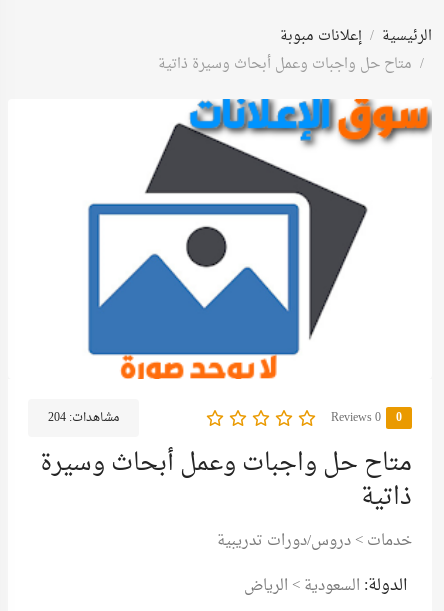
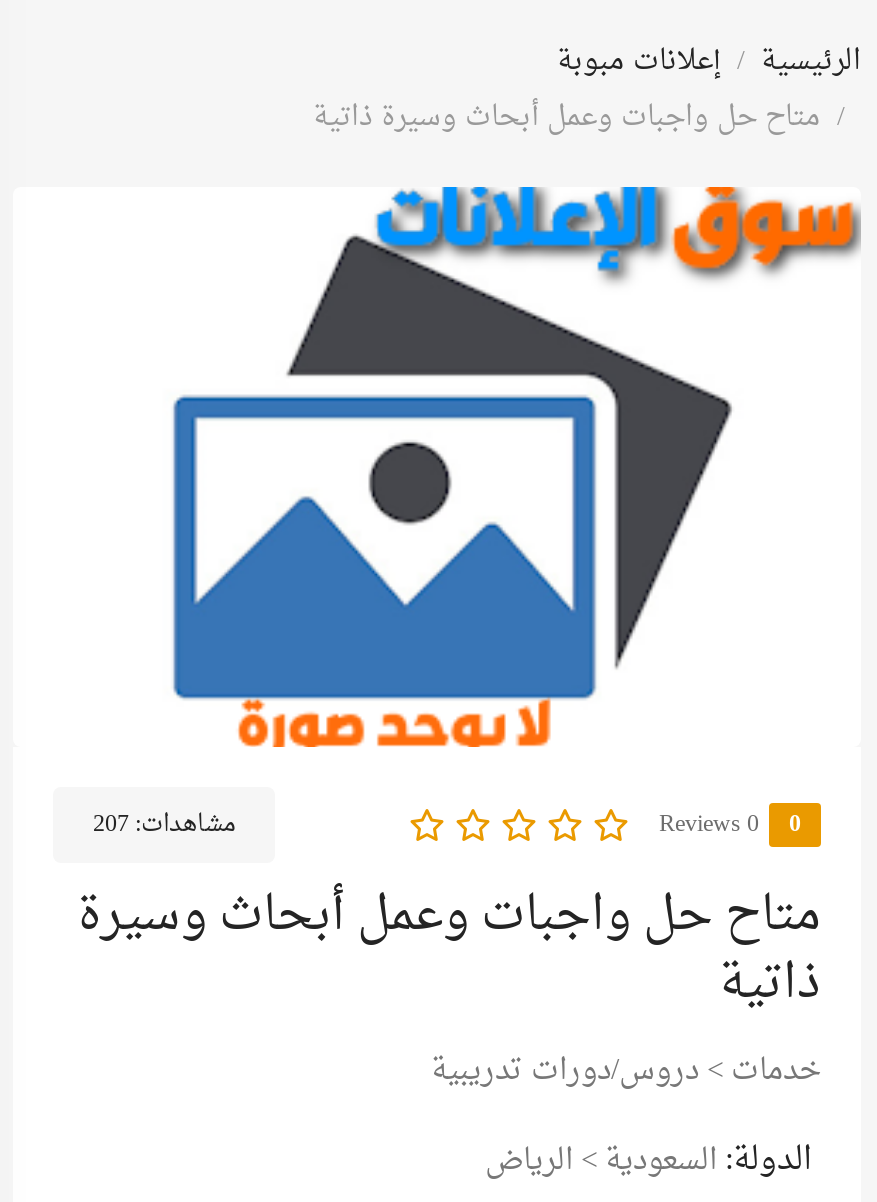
[48,407,119,429] مشاهدات: 204 -> [93,803,235,847] مشاهدات: 207

